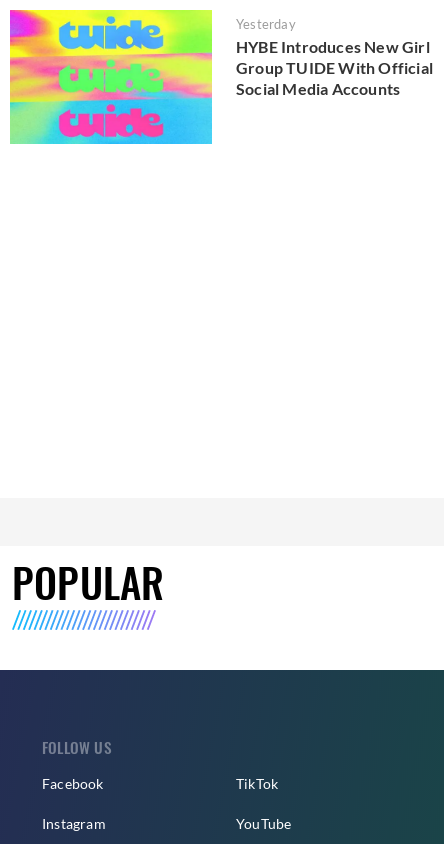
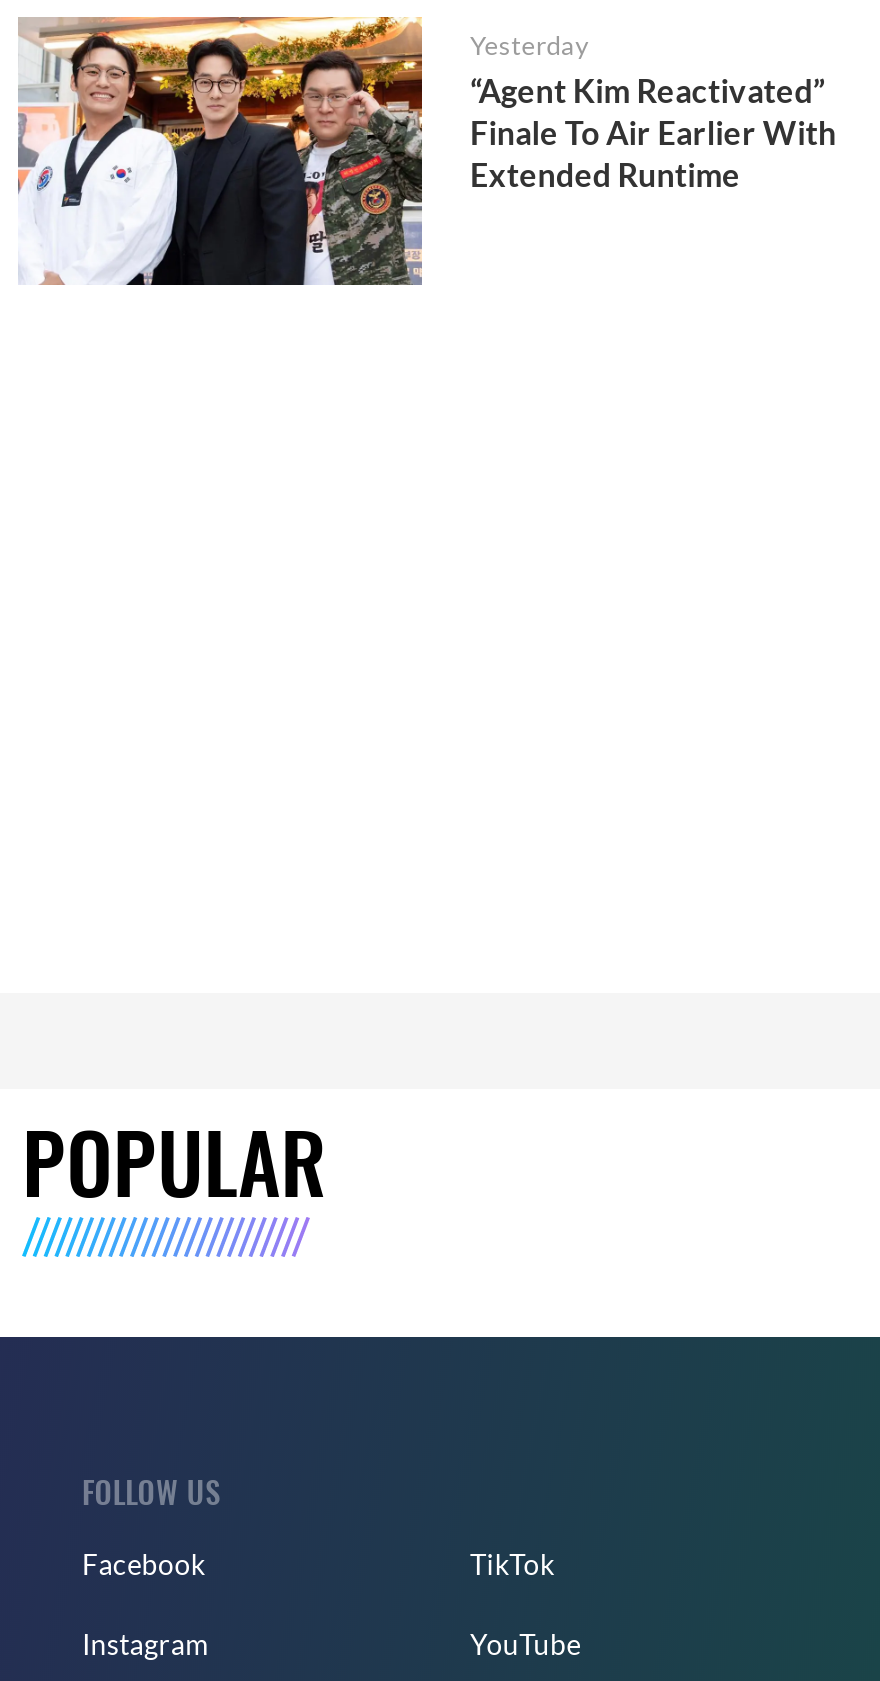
[9,9,433,145] [image] | HYBE Introduces New Girl | Group TUIDE With Official | Social Media Accounts -> [16,15,836,287] [image] | “Agent Kim Reactivated” | Finale To Air Earlier With | Extended Runtime

